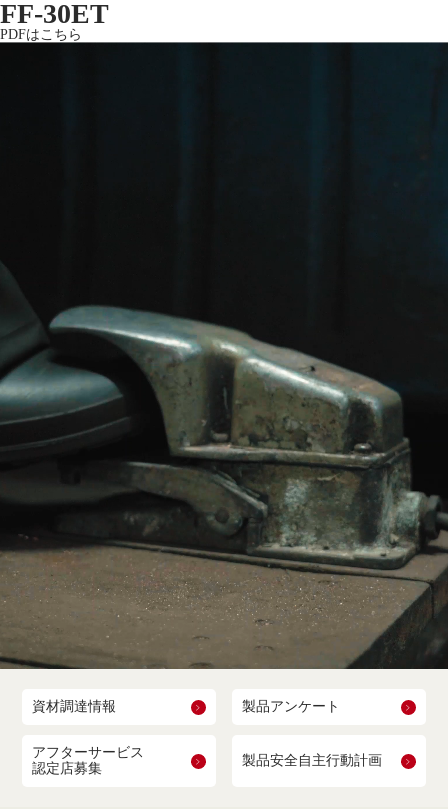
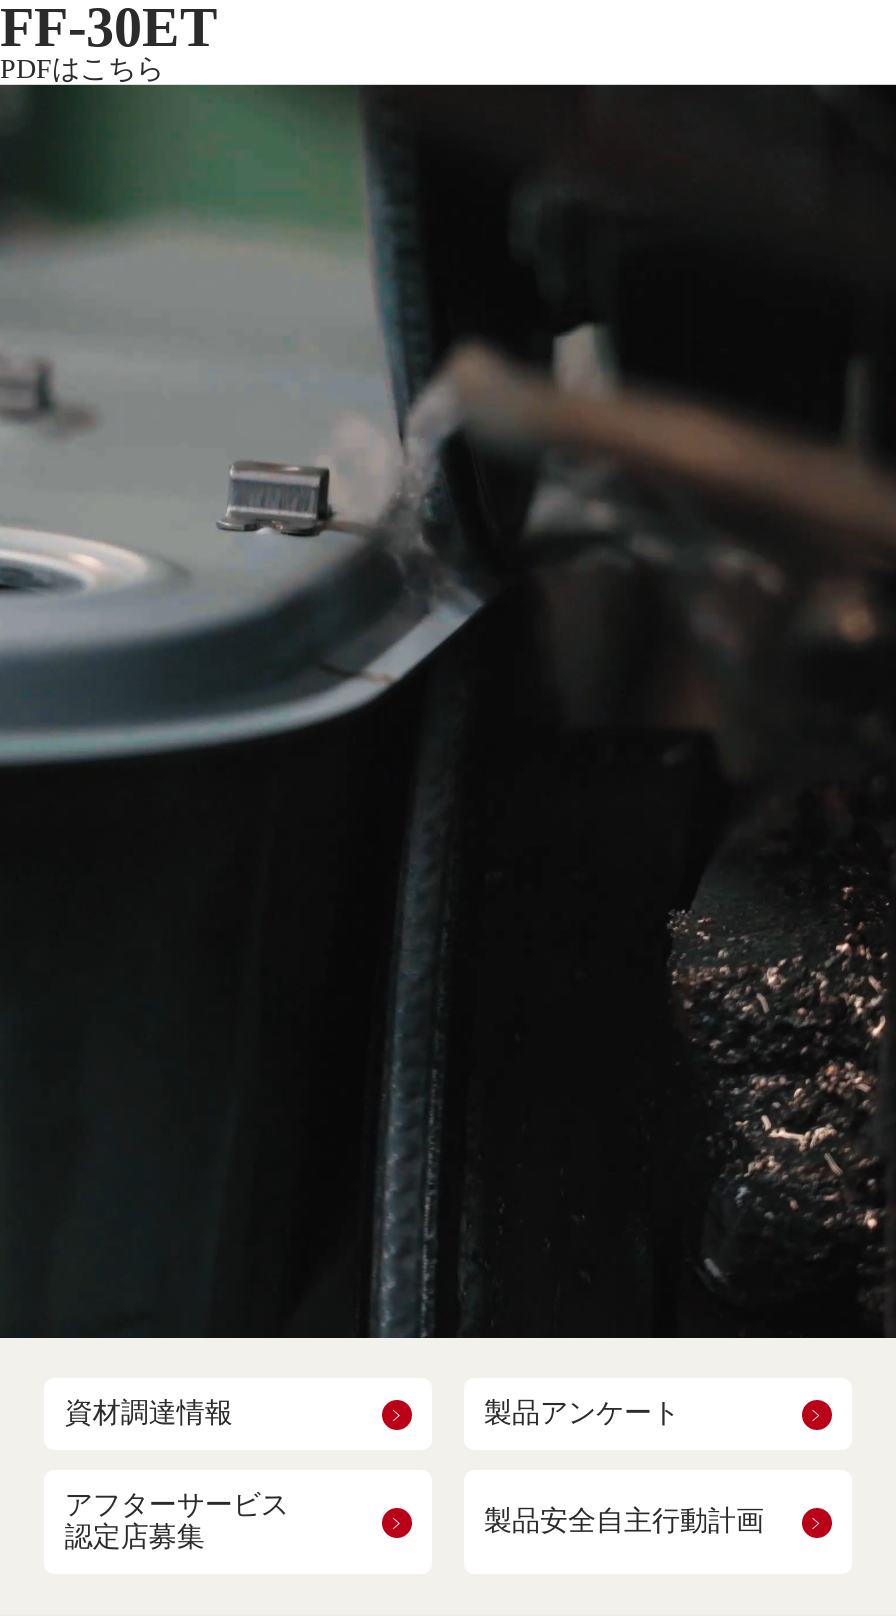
[3,42,445,669] [image] -> [6,84,890,1338] [image]

